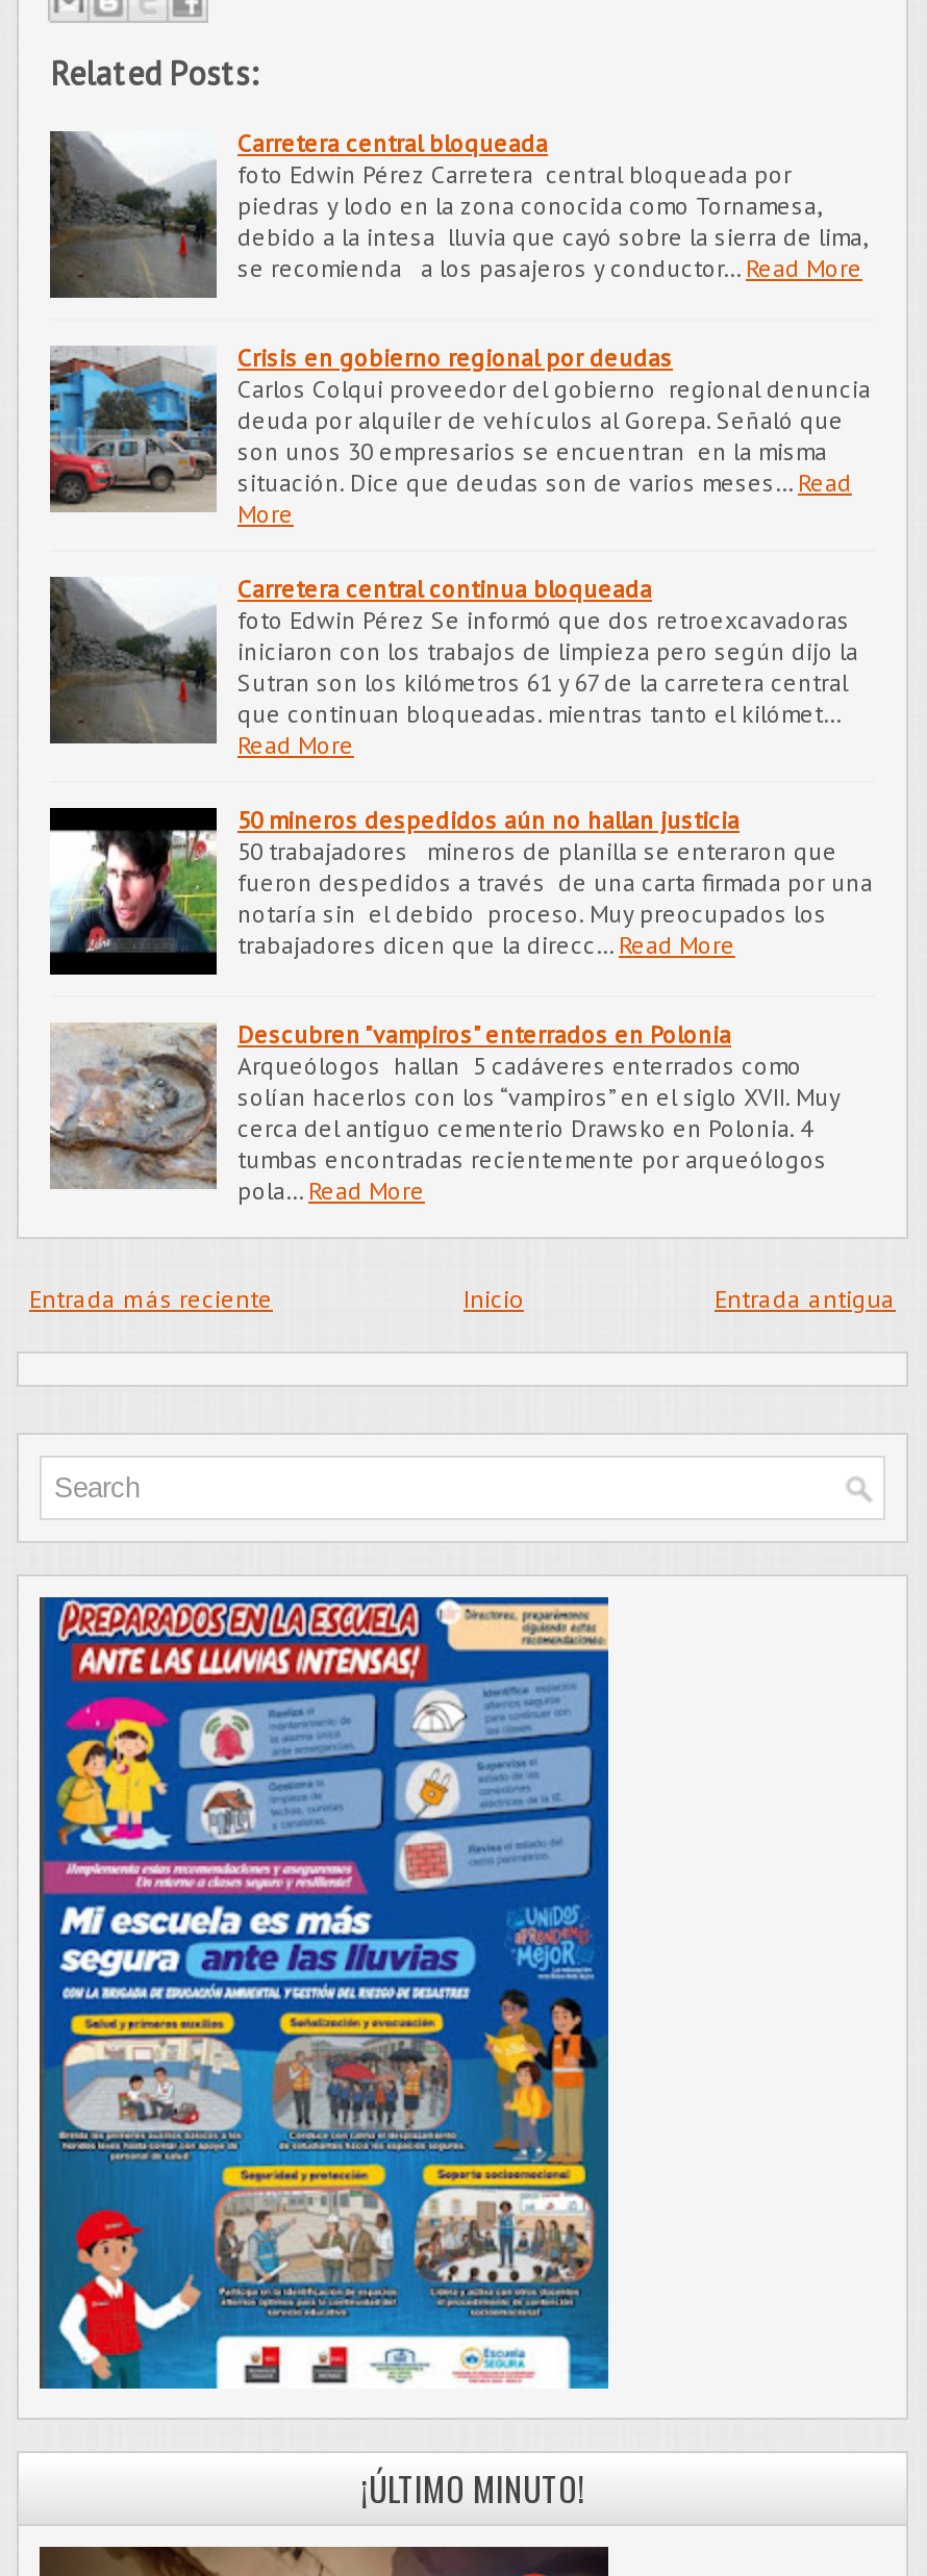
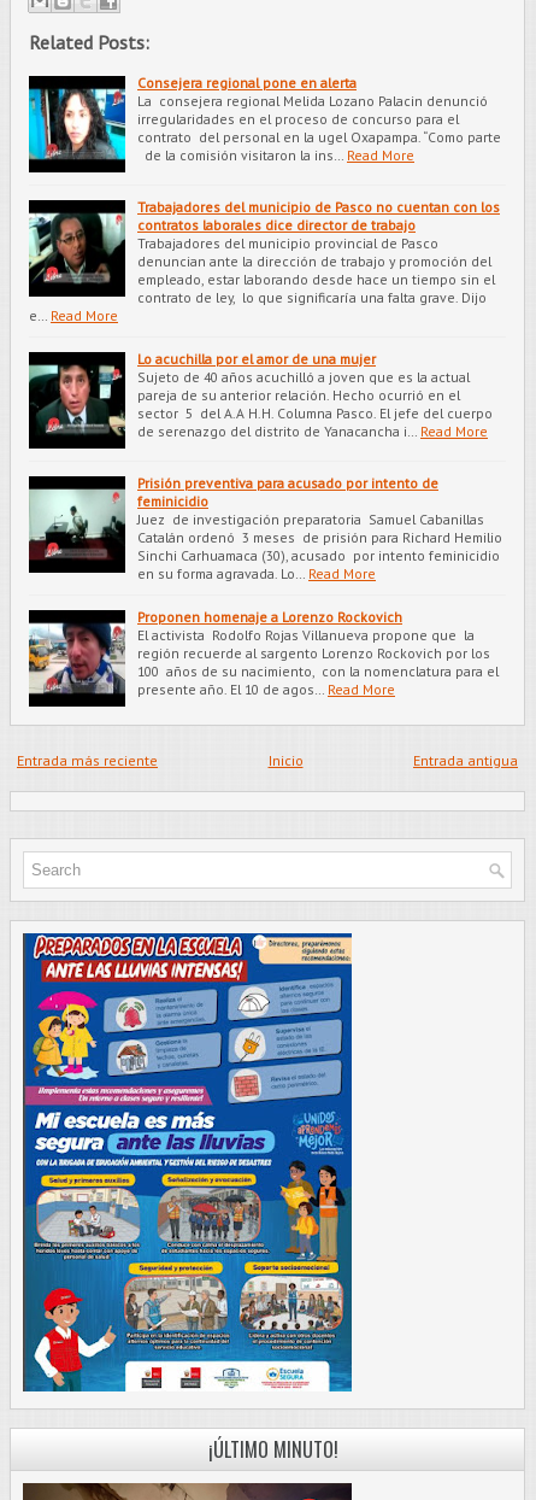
[48,126,867,300] [image] | Carretera central bloqueada | foto Edwin Pérez Carretera central bloqueada por | piedras y lodo en la zona conocida como Tornamesa, | debido a la intesa lluvia que cayó sobre la sierra de lima, | se recomienda a los pasajeros y conductor… Read More -> [28,73,501,174] [image] | Consejera regional pone en alerta | La consejera regional Melida Lozano Palacin denunció | irregularidades en el proceso de concurso para el | contrato del personal en la ugel Oxapampa. “Como parte | de la comisión visitaron la ins… Read More
[48,340,871,528] [image] | Crisis en gobierno regional por deudas | Carlos Colqui proveedor del gobierno regional denuncia | deuda por alquiler de vehículos al Gorepa. Señaló que | son unos 30 empresarios se encuentran en la misma | situación. Dice que deudas son de varios meses… Read | More -> [28,197,500,324] [image] | Trabajadores del municipio de Pasco no cuentan con los | contratos laborales dice director de trabajo | Trabajadores del municipio provincial de Pasco | denuncian ante la dirección de trabajo y promoción del | empleado, estar laborando desde hace un tiempo sin el | contrato de ley, lo que significaría una falta grave. Dijo | e… Read More
[48,572,858,760] [image] | Carretera central continua bloqueada | foto Edwin Pérez Se informó que dos retroexcavadoras | iniciaron con los trabajos de limpieza pero según dijo la | Sutran son los kilómetros 61 y 67 de la carretera central | que continuan bloqueadas. mientras tanto el kilómet… | Read More -> [28,342,493,450] [image] | Lo acuchilla por el amor de una mujer | Sujeto de 40 años acuchilló a joven que es la actual | pareja de su anterior relación. Hecho ocurrió en el | sector 5 del A.A H.H. Columna Pasco. El jefe del cuerpo | de serenazgo del distrito de Yanacancha i… Read More
[50,803,873,959] [image] | 50 mineros despedidos aún no hallan justicia | 50 trabajadores mineros de planilla se enteraron que | fueron despedidos a través de una carta firmada por una | notaría sin el debido proceso. Muy preocupados los | trabajadores dicen que la direcc… Read More -> [29,473,502,582] [image] | Prisión preventiva para acusado por intento de | feminicidio | Juez de investigación preparatoria Samuel Cabanillas | Catalán ordenó 3 meses de prisión para Richard Hemilio | Sinchi Carhuamaca (30), acusado por intento feminicidio | en su forma agravada. Lo… Read More
[50,1017,840,1206] [image] | Descubren "vampiros" enterrados en Polonia | Arqueólogos hallan 5 cadáveres enterrados como | solían hacerlos con los “vampiros” en el siglo XVII. Muy | cerca del antiguo cementerio Drawsko en Polonia. 4 | tumbas encontradas recientemente por arqueólogos | pola… Read More -> [28,602,499,708] [image] | Proponen homenaje a Lorenzo Rockovich | El activista Rodolfo Rojas Villanueva propone que la | región recuerde al sargento Lorenzo Rockovich por los | 100 años de su nacimiento, con la nomenclatura para el | presente año. El 10 de agos… Read More

